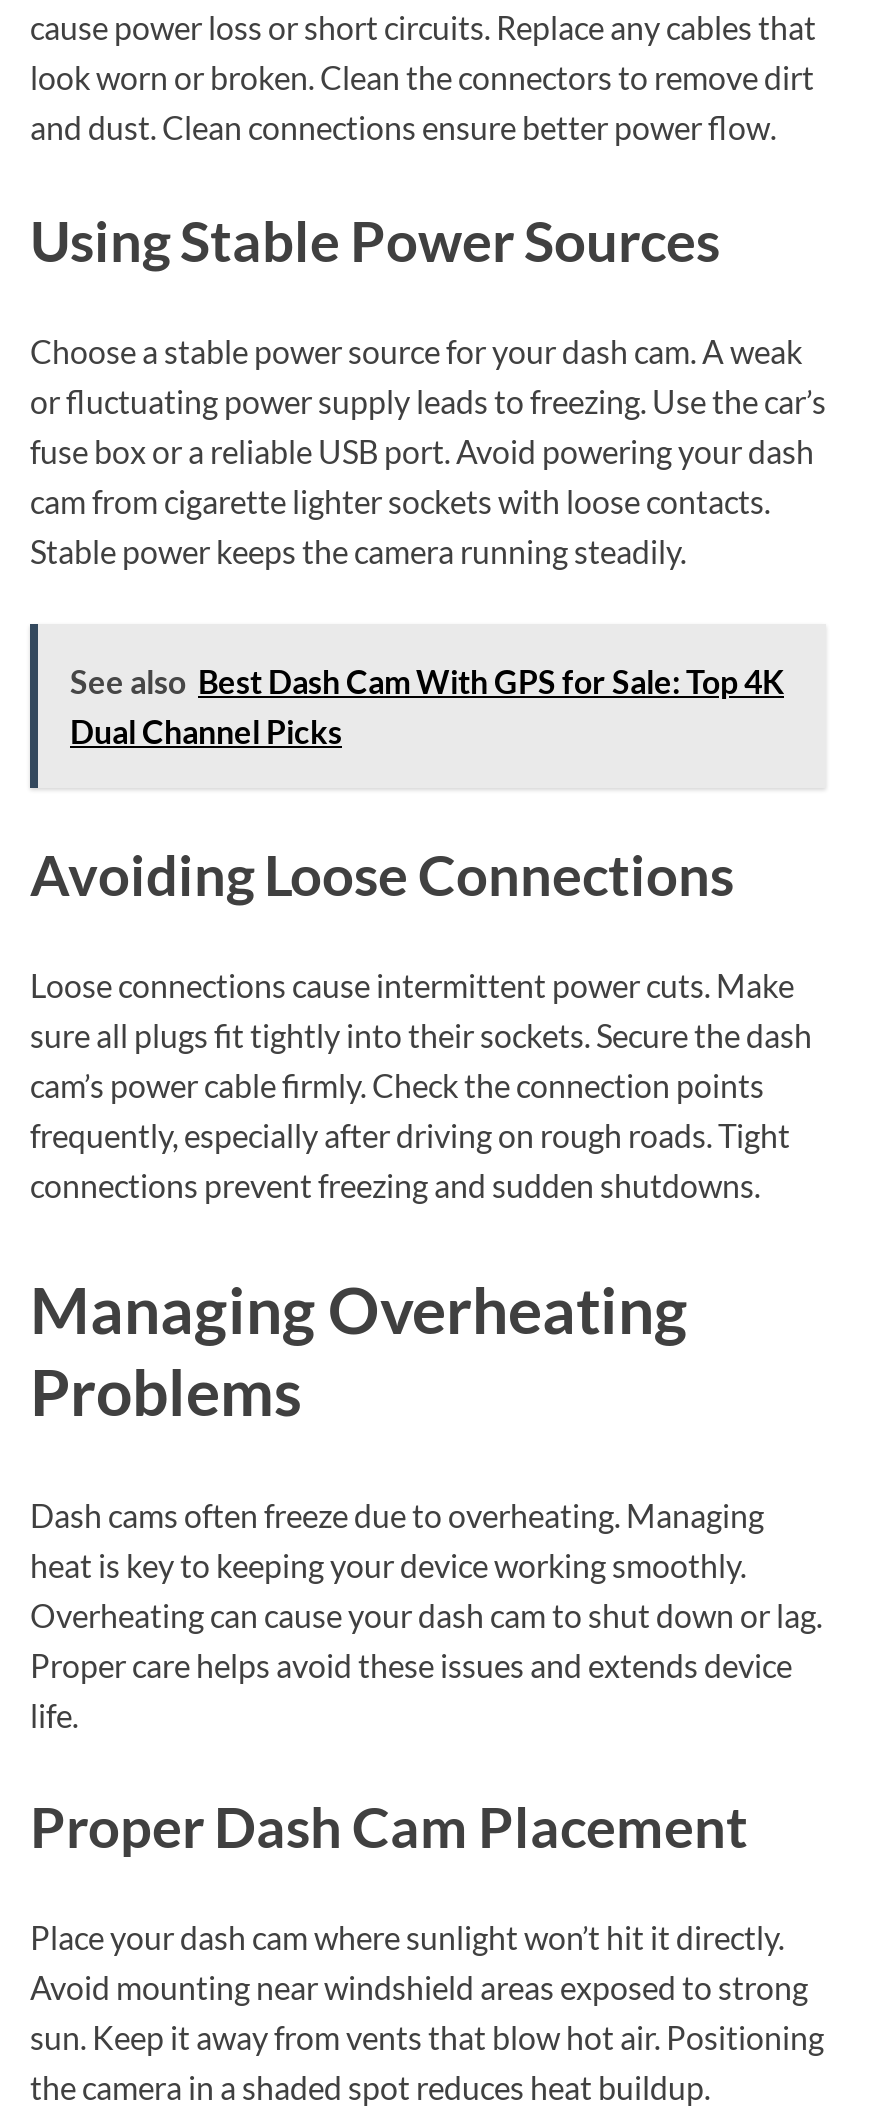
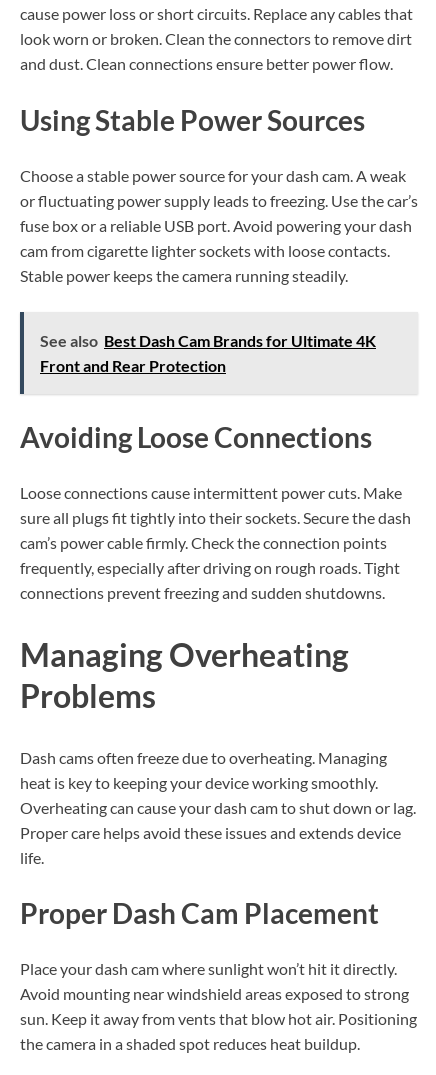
[70,662,784,750] See also Best Dash Cam With GPS for Sale: Top 4K | Dual Channel Picks -> [40,331,376,375] See also Best Dash Cam Brands for Ultimate 4K | Front and Rear Protection

